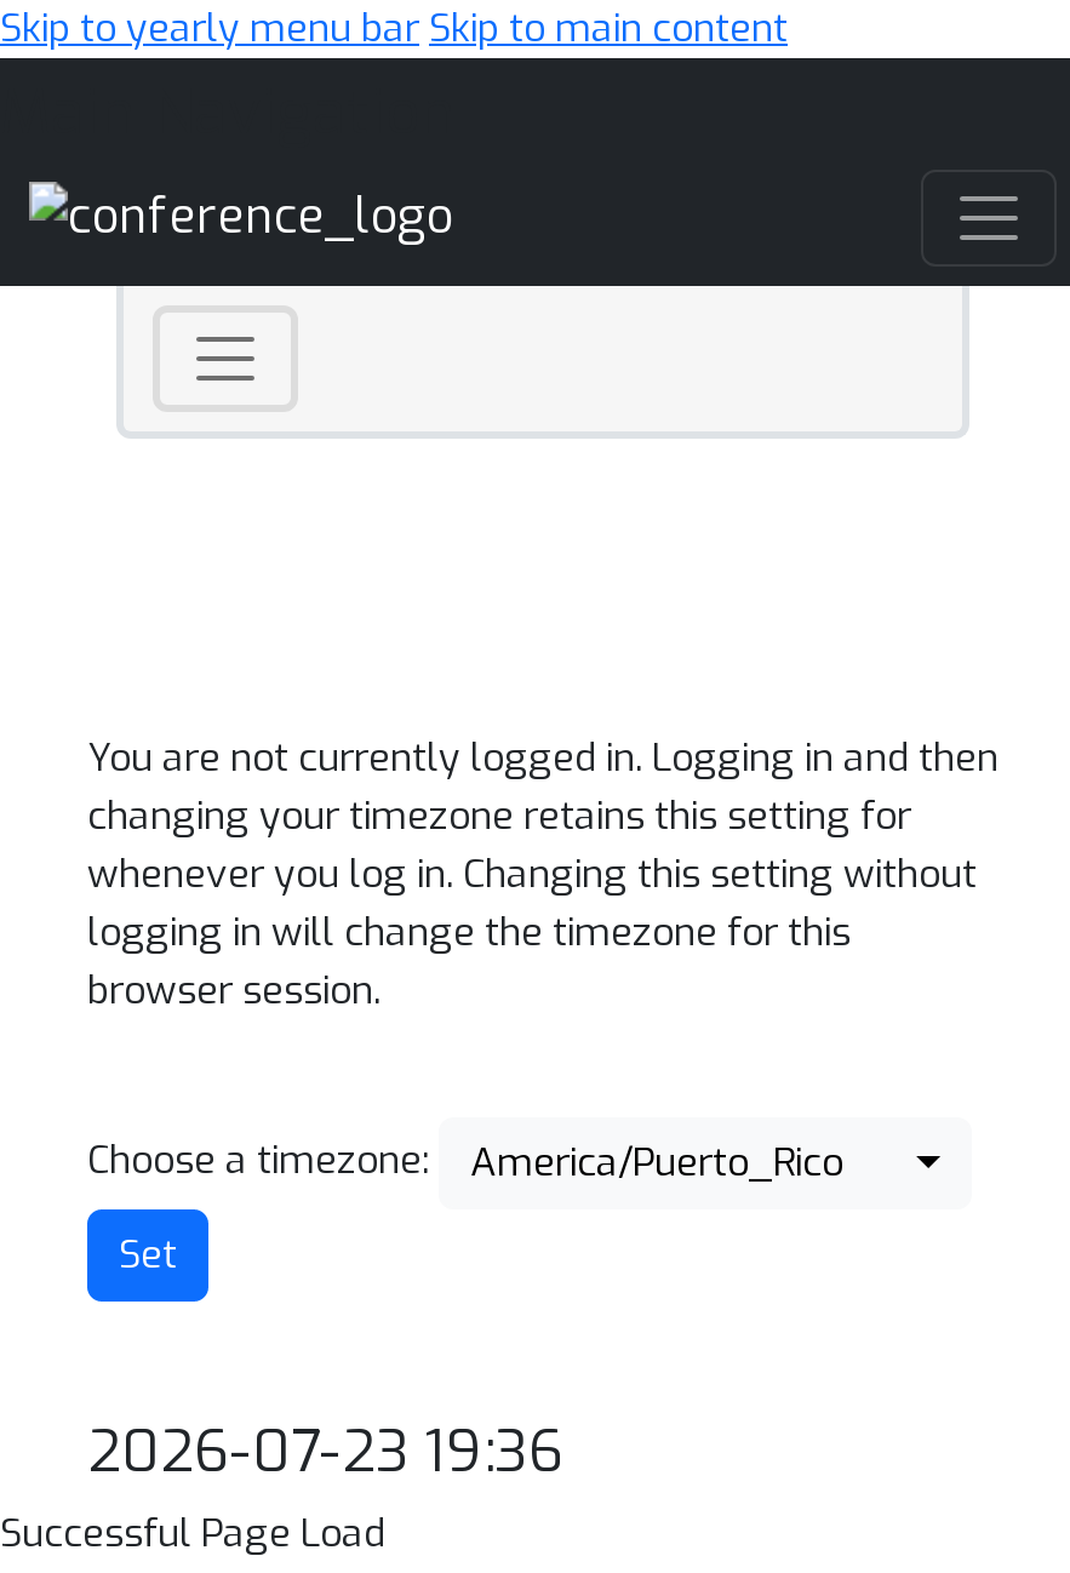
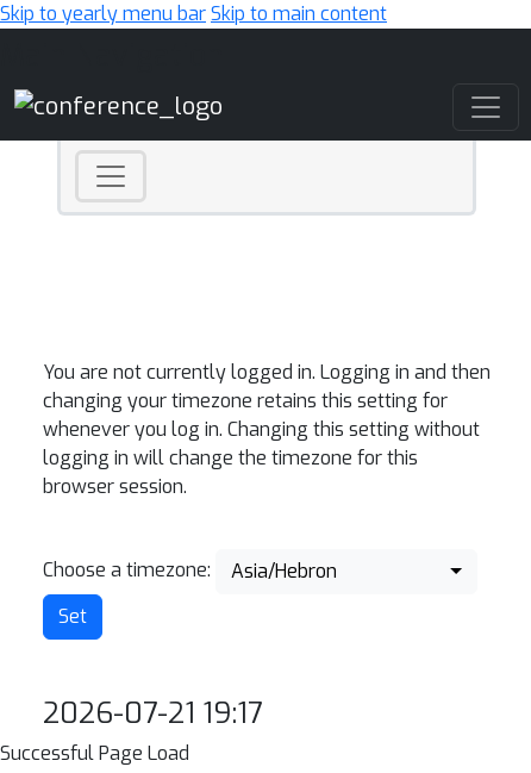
[470,1137,843,1188] America/Puerto_Rico -> [231,559,337,584] Asia/Hebron
[87,1413,565,1491] 2026-07-23 19:36 -> [43,694,263,733] 2026-07-21 19:17

